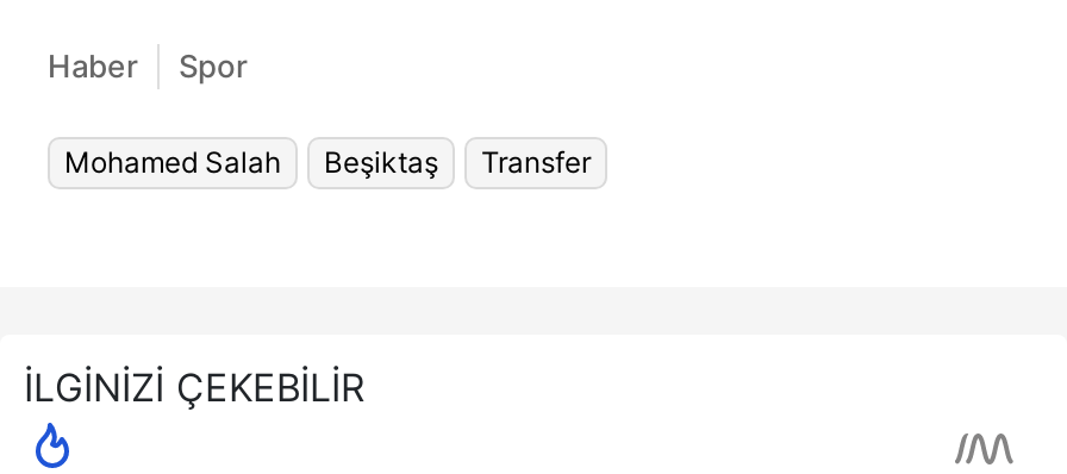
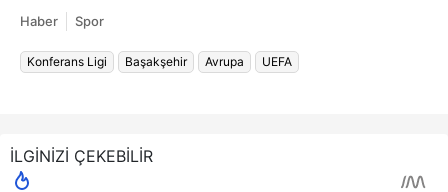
[64,145,591,181] Mohamed Salah | Beşiktaş | Transfer -> [27,54,292,69] Konferans Ligi | Başakşehir | Avrupa | UEFA

